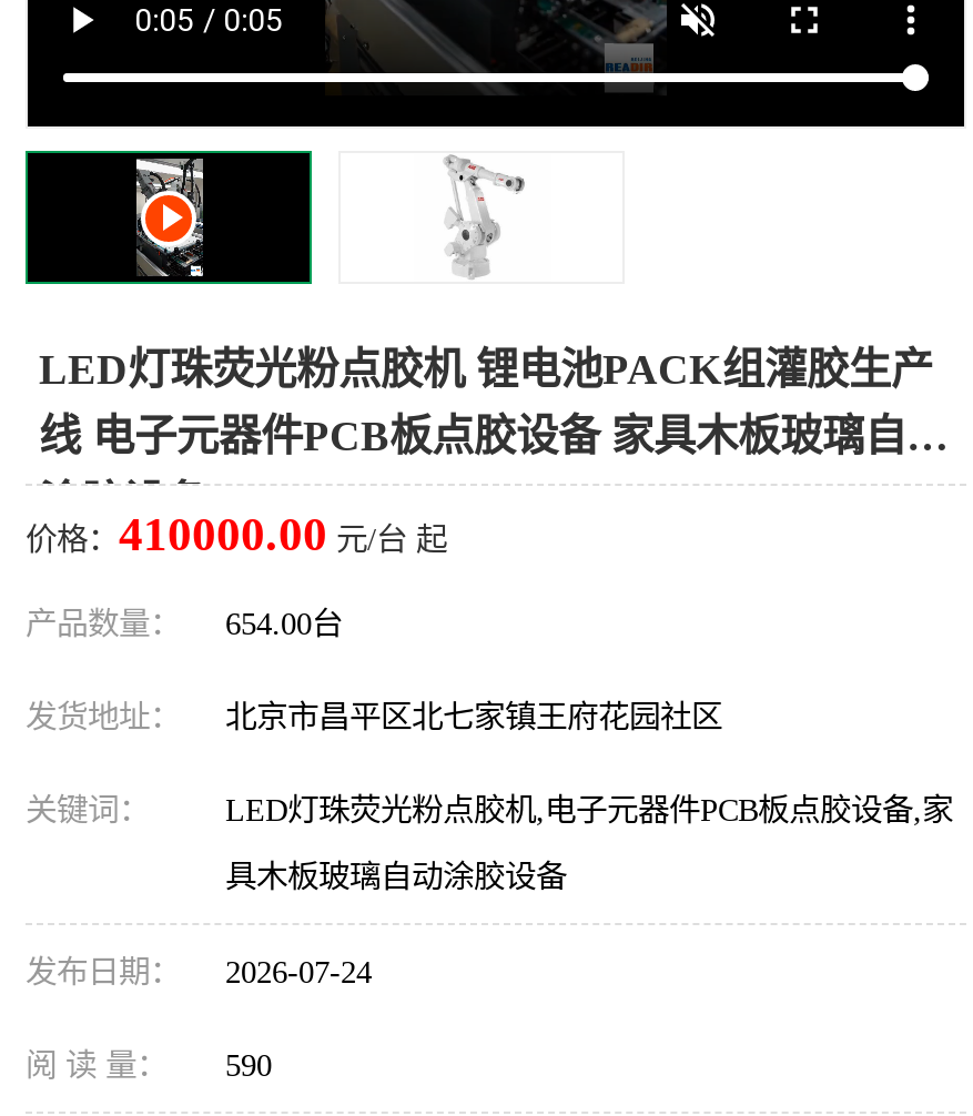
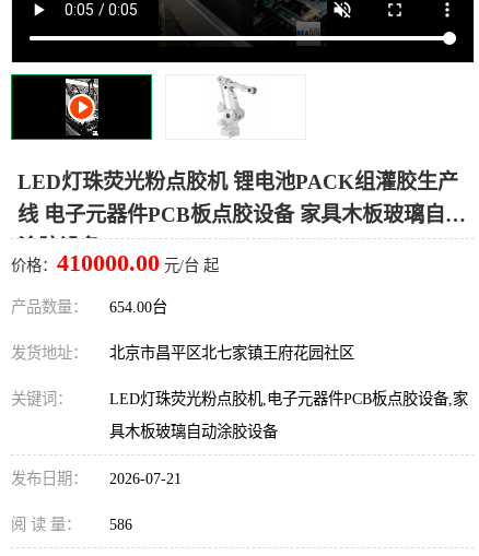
[26,954,372,990] 发布日期： 2026-07-24 -> [11,470,182,487] 发布日期： 2026-07-21
[26,1047,272,1083] 阅 读 量： 590 -> [11,516,132,533] 阅 读 量： 586

